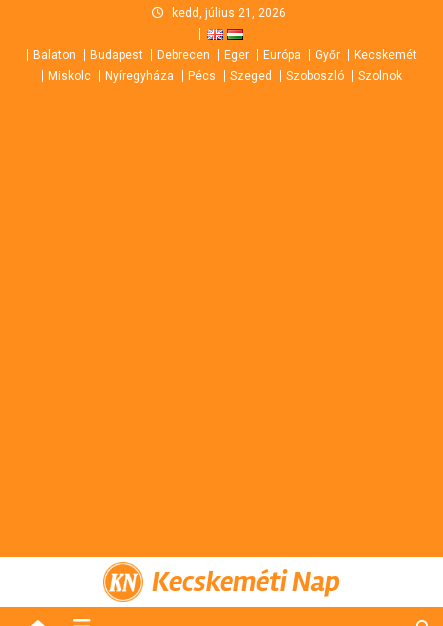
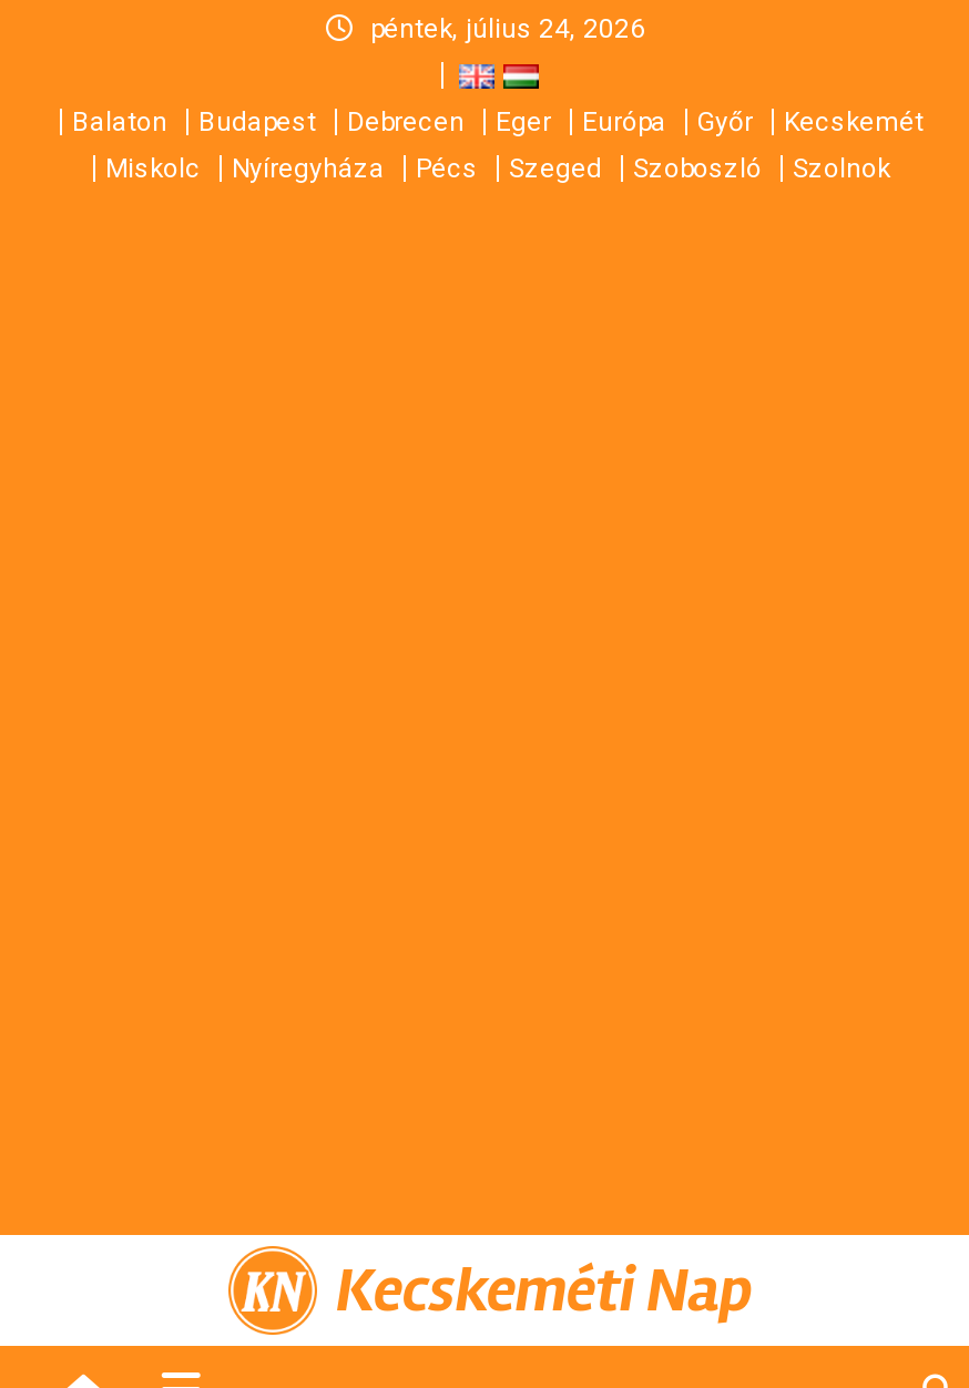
[172,6,286,20] kedd, július 21, 2026 -> [370,13,645,44] péntek, július 24, 2026

